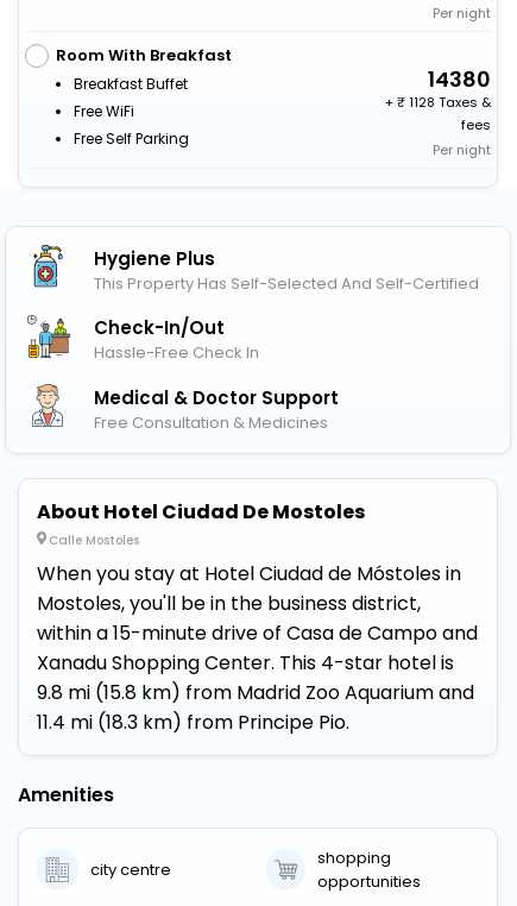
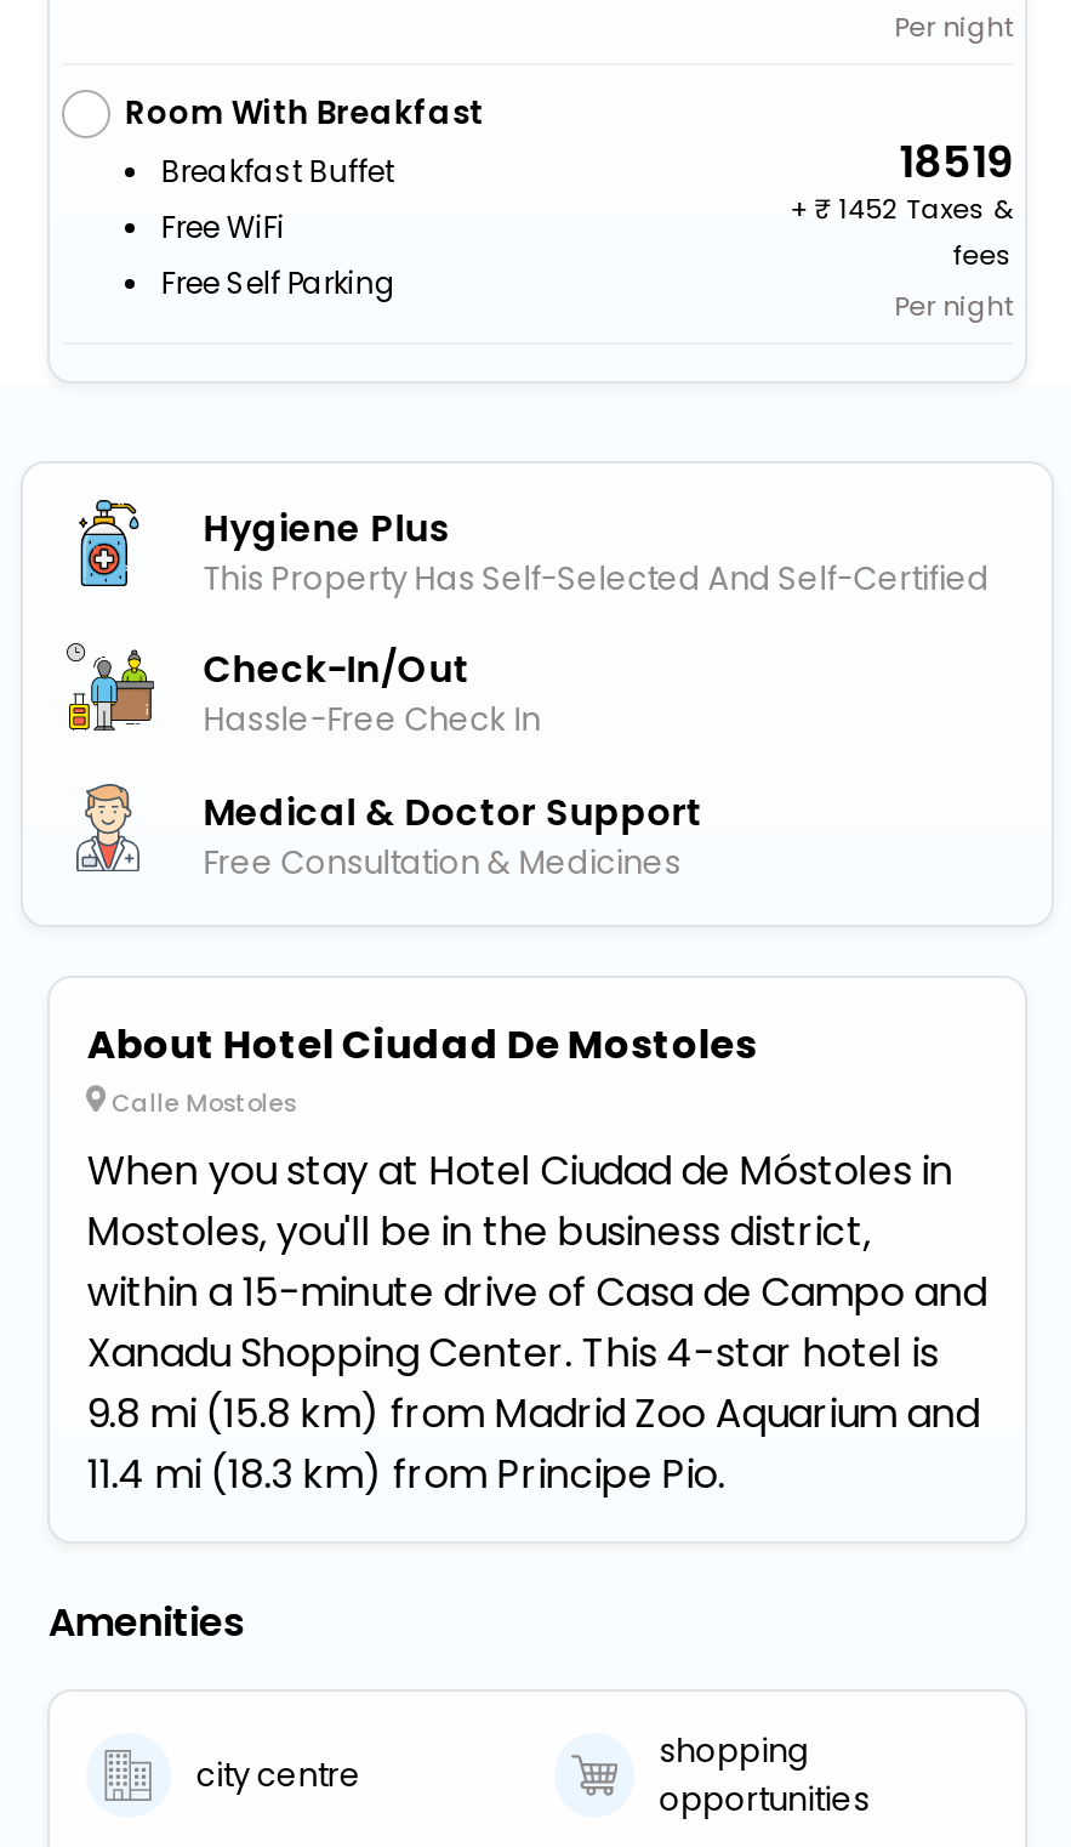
[423,64,491,94] 14380 -> [890,131,1013,192] 18519
[385,93,491,112] + 1128 Taxes & -> [790,189,1013,228] + 1452 Taxes &

